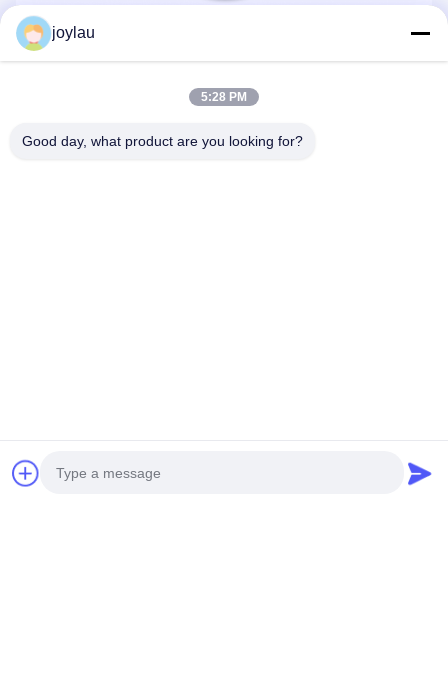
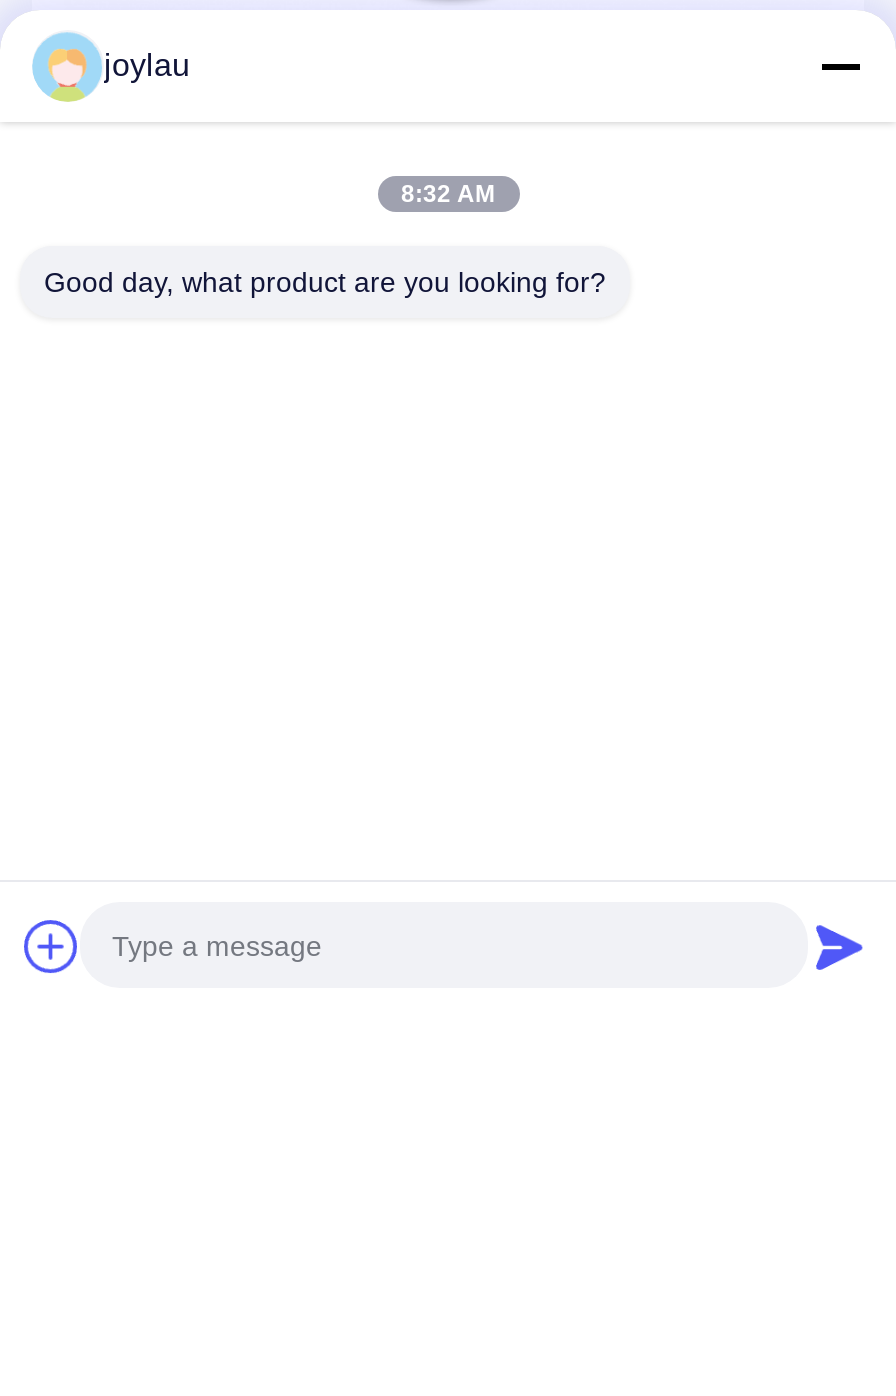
[201,90,247,104] 5:28 PM -> [401,180,495,208] 8:32 AM

